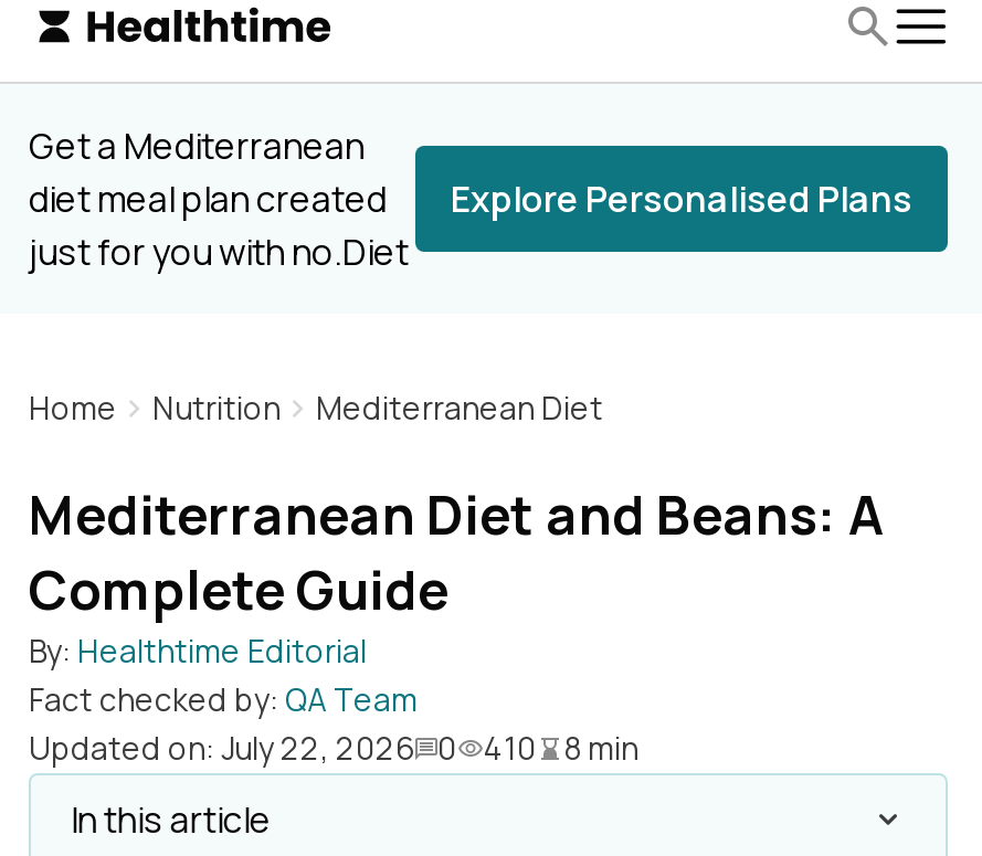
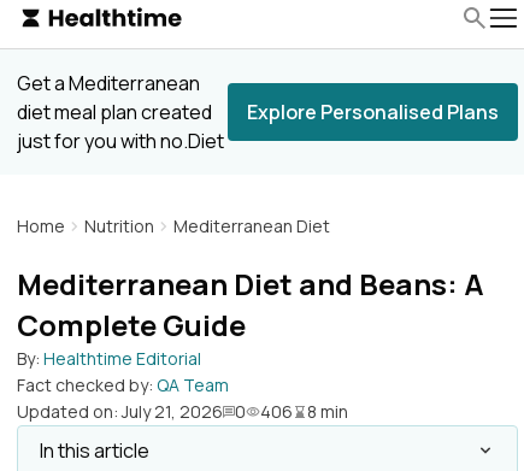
[29,727,457,769] Updated on: July 22, 2026 0 -> [17,400,246,423] Updated on: July 21, 2026 0
[484,727,537,769] 410 -> [260,400,293,423] 406

